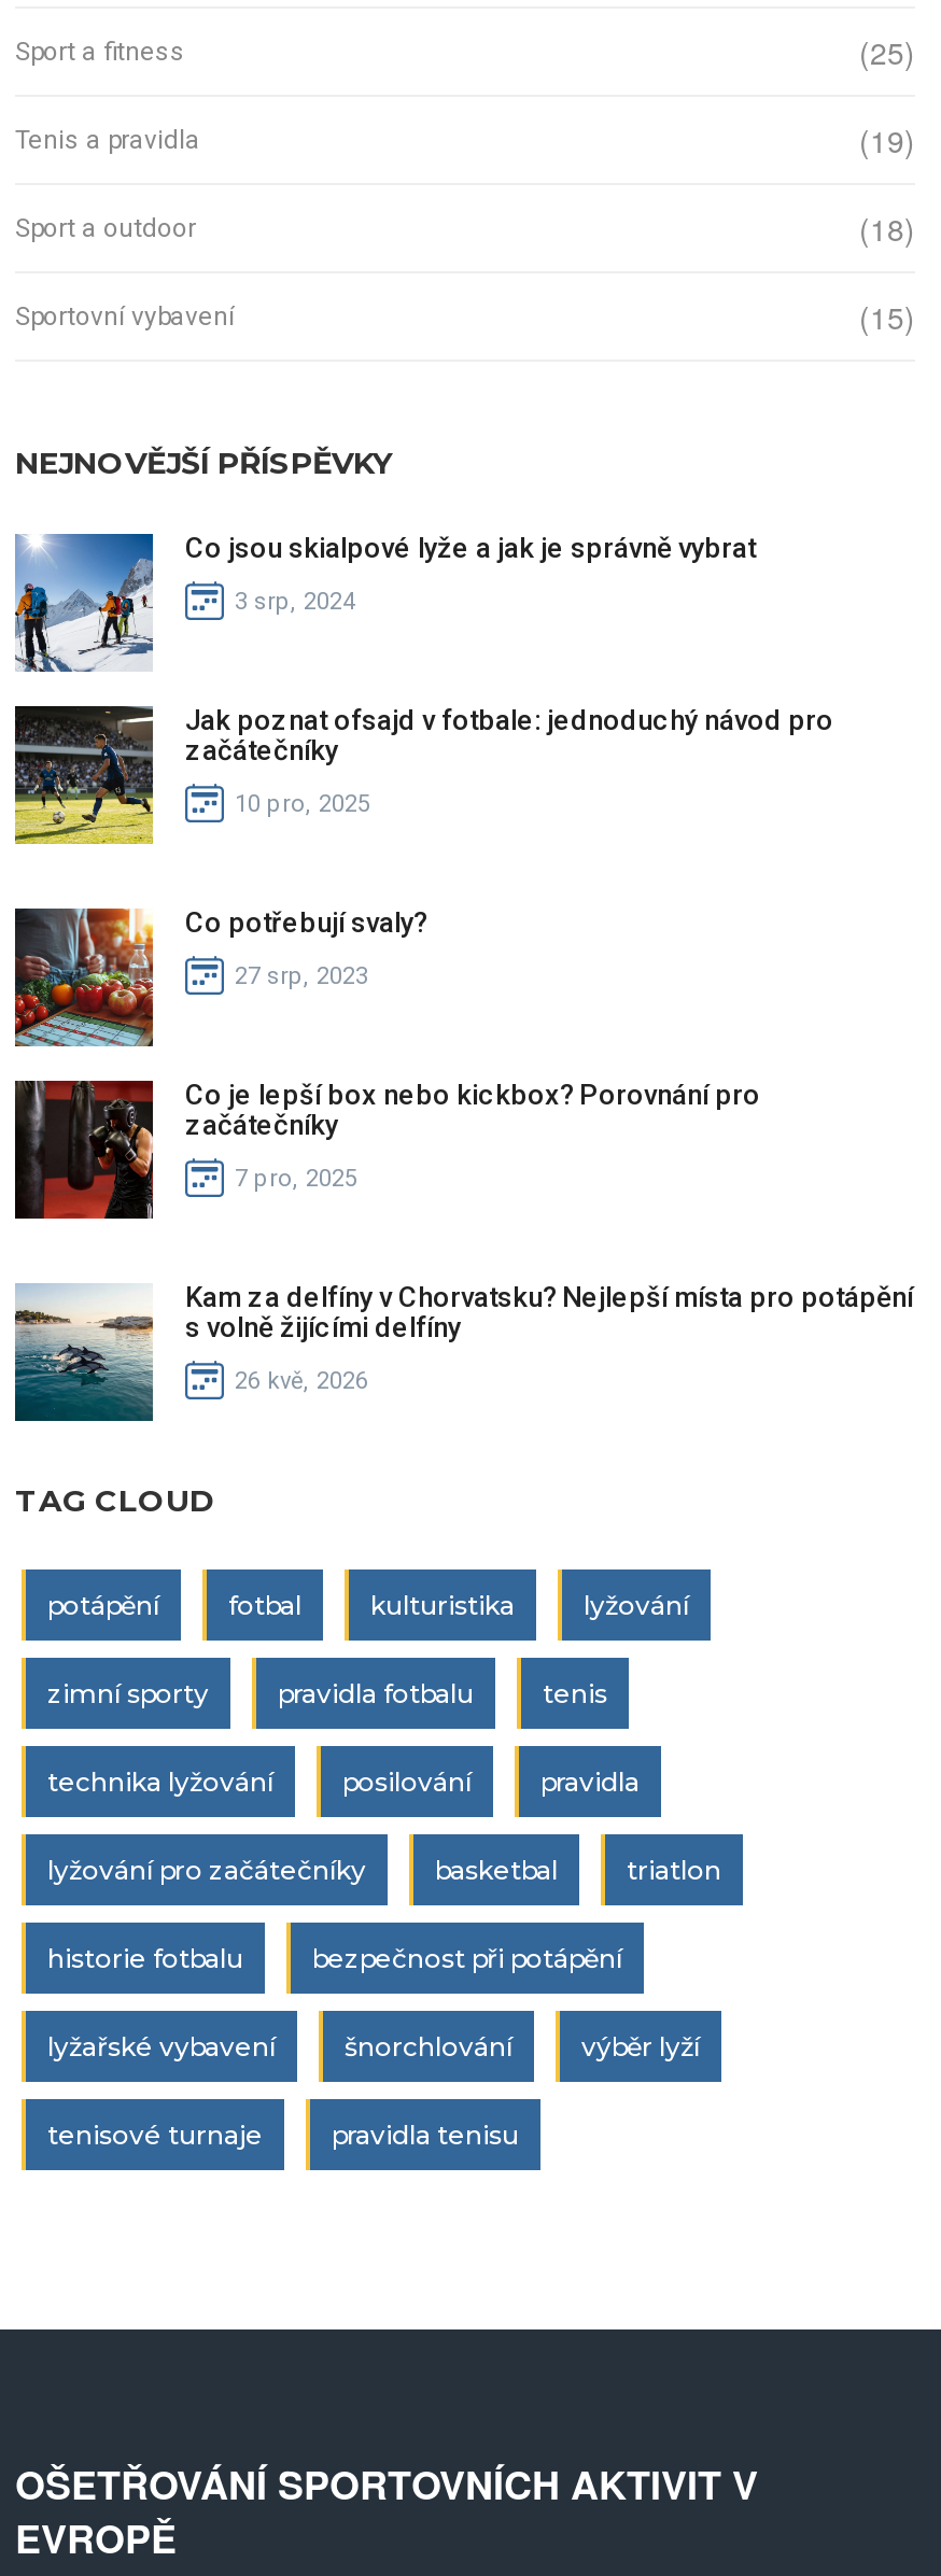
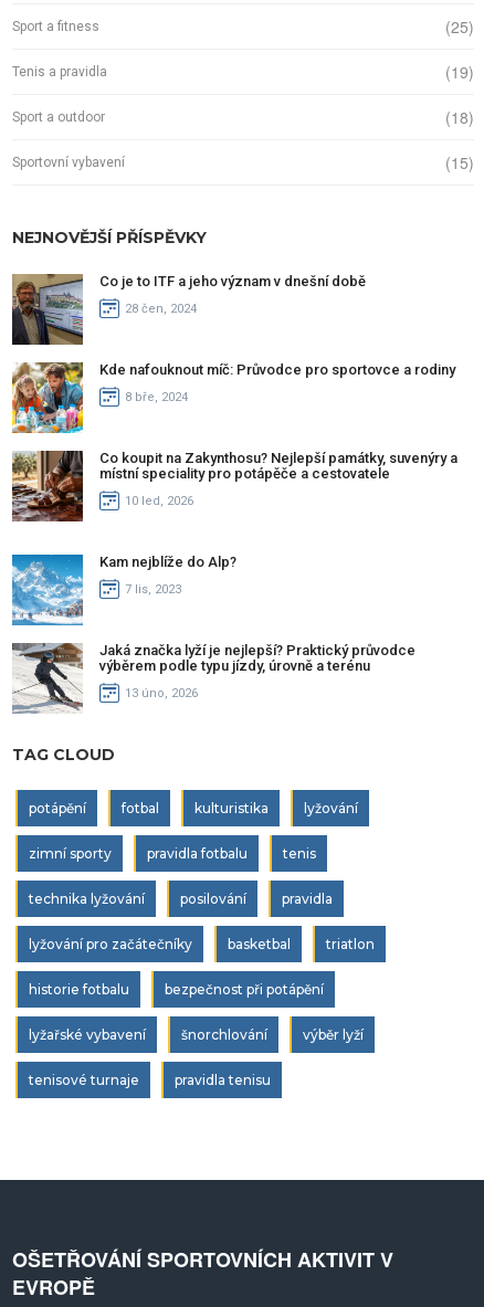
[13,532,756,674] [image] | Co jsou skialpové lyže a jak je správně vybrat -> [11,273,366,346] [image] | Co je to ITF a jeho význam v dnešní době
[235,587,355,615] 3 srp, 2024 -> [125,301,197,316] 28 čen, 2024
[13,704,833,846] [image] | Jak poznat ofsajd v fotbale: jednoduchý návod pro | začátečníky -> [11,361,455,434] [image] | Kde nafouknout míč: Průvodce pro sportovce a rodiny
[235,789,370,817] 10 pro, 2025 -> [125,390,188,404] 8 bře, 2024
[13,906,426,1048] [image] | Co potřebují svaly? -> [11,450,457,523] [image] | Co koupit na Zakynthosu? Nejlepší památky, suvenýry a | místní speciality pro potápěče a cestovatele
[235,962,368,989] 27 srp, 2023 -> [125,493,193,508] 10 led, 2026
[13,1079,760,1221] [image] | Co je lepší box nebo kickbox? Porovnání pro | začátečníky -> [11,554,236,626] [image] | Kam nejblíže do Alp?
[235,1164,357,1192] 7 pro, 2025 -> [125,582,181,596] 7 lis, 2023
[13,1281,913,1423] [image] | Kam za delfíny v Chorvatsku? Nejlepší místa pro potápění | s volně žijícími delfíny -> [12,642,415,714] [image] | Jaká značka lyží je nejlepší? Praktický průvodce | výběrem podle typu jízdy, úrovně a terénu
[235,1366,368,1394] 26 kvě, 2026 -> [125,686,198,700] 13 úno, 2026

